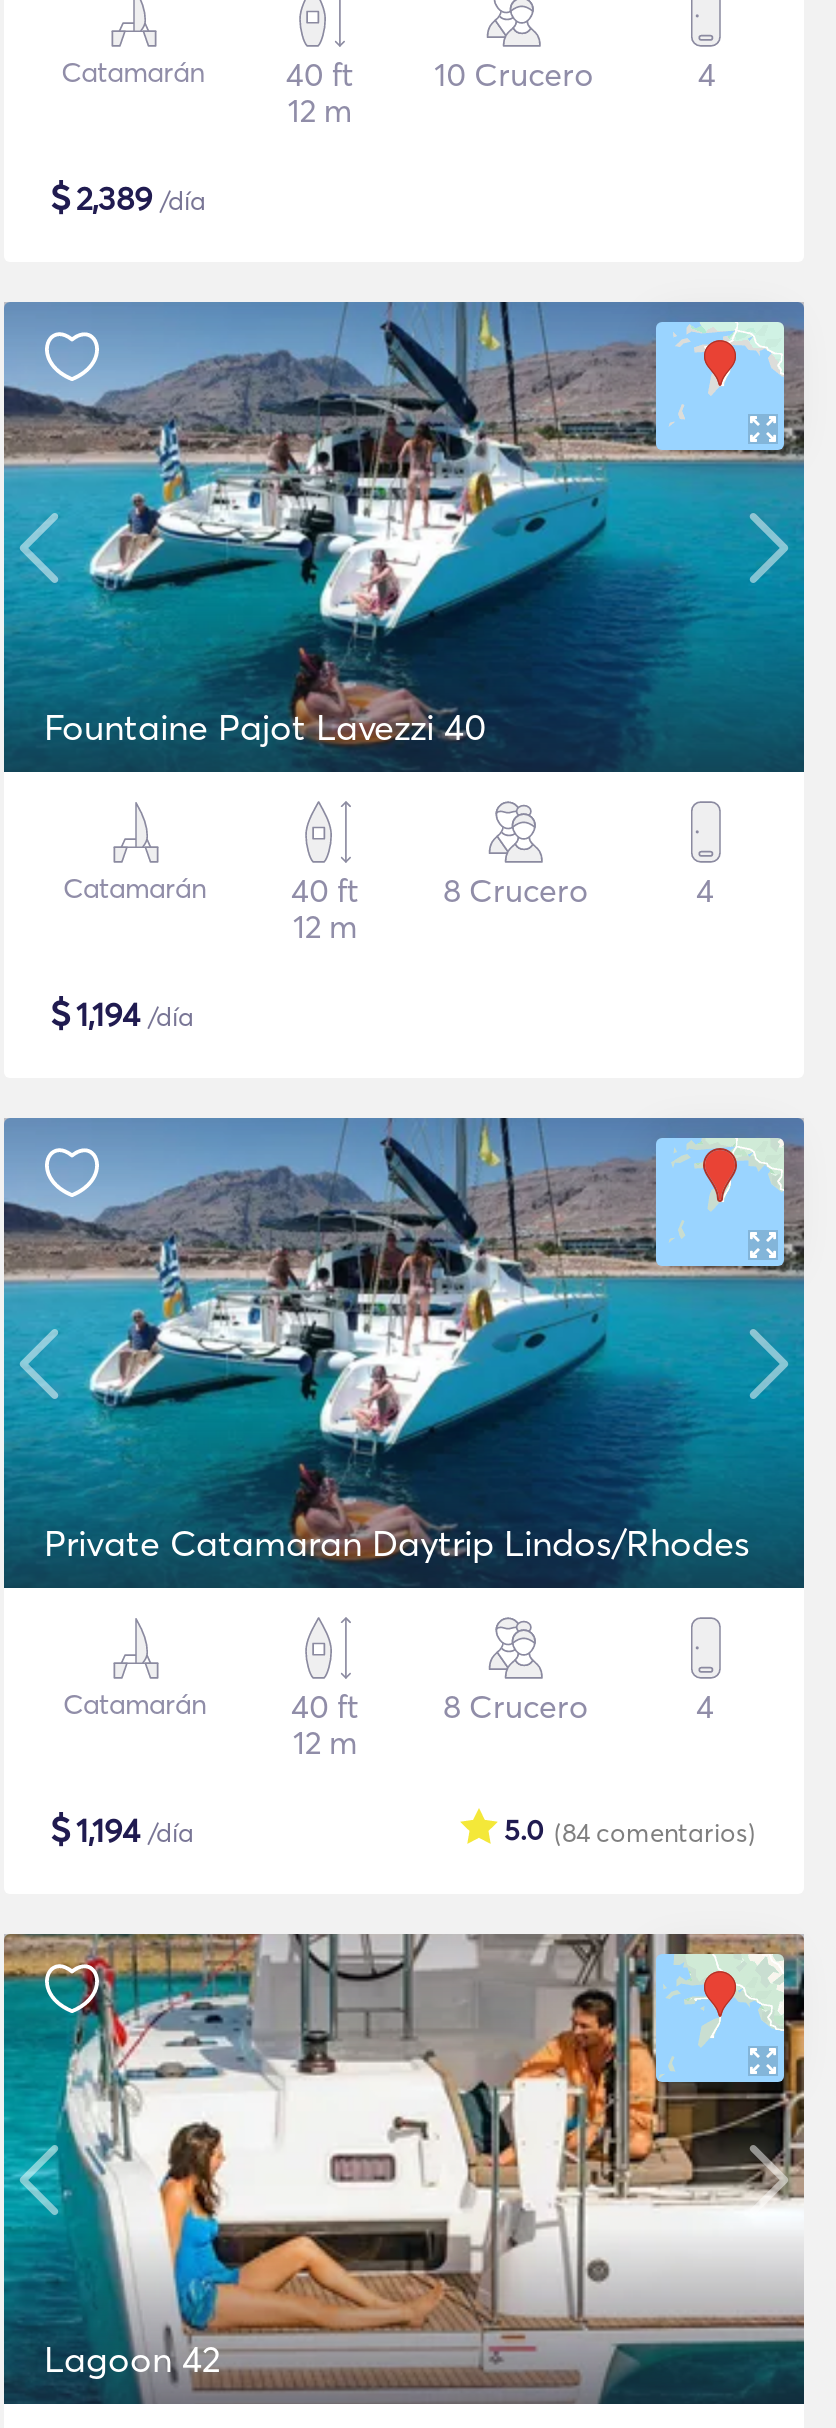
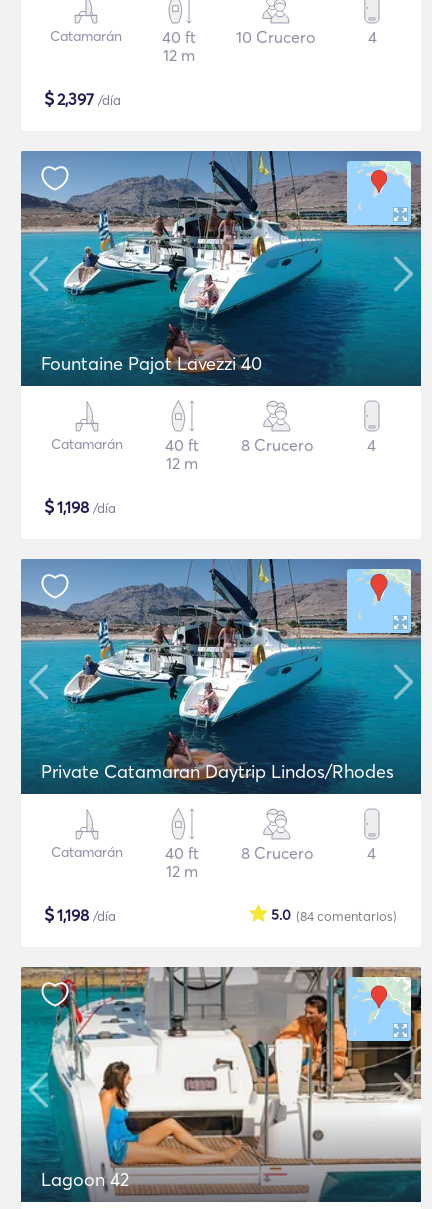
[50,174,206,220] $2,389 /día -> [44,87,121,110] $2,397 /día
[50,990,194,1036] $1,194 /día -> [44,495,116,518] $1,198 /día
[50,1806,194,1852] $1,194 /día -> [44,903,116,926] $1,198 /día

